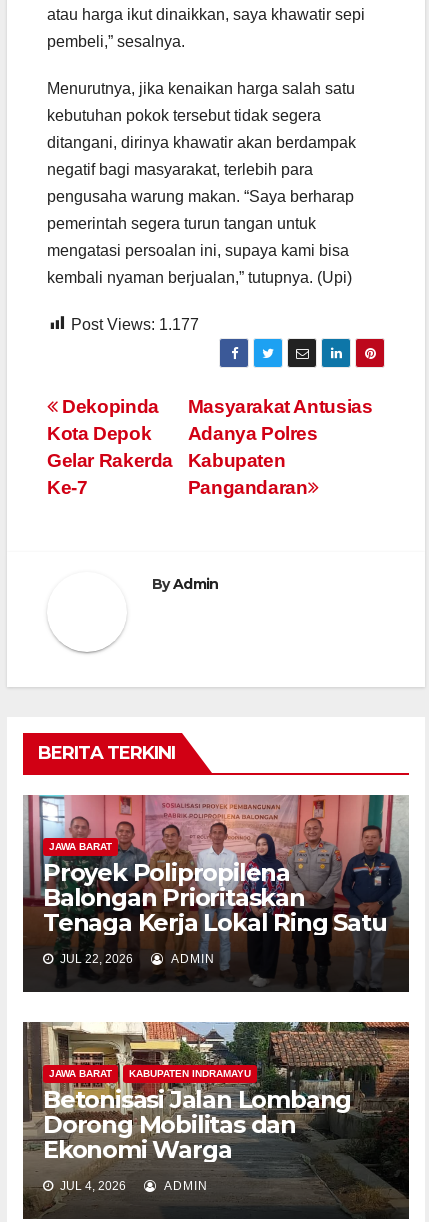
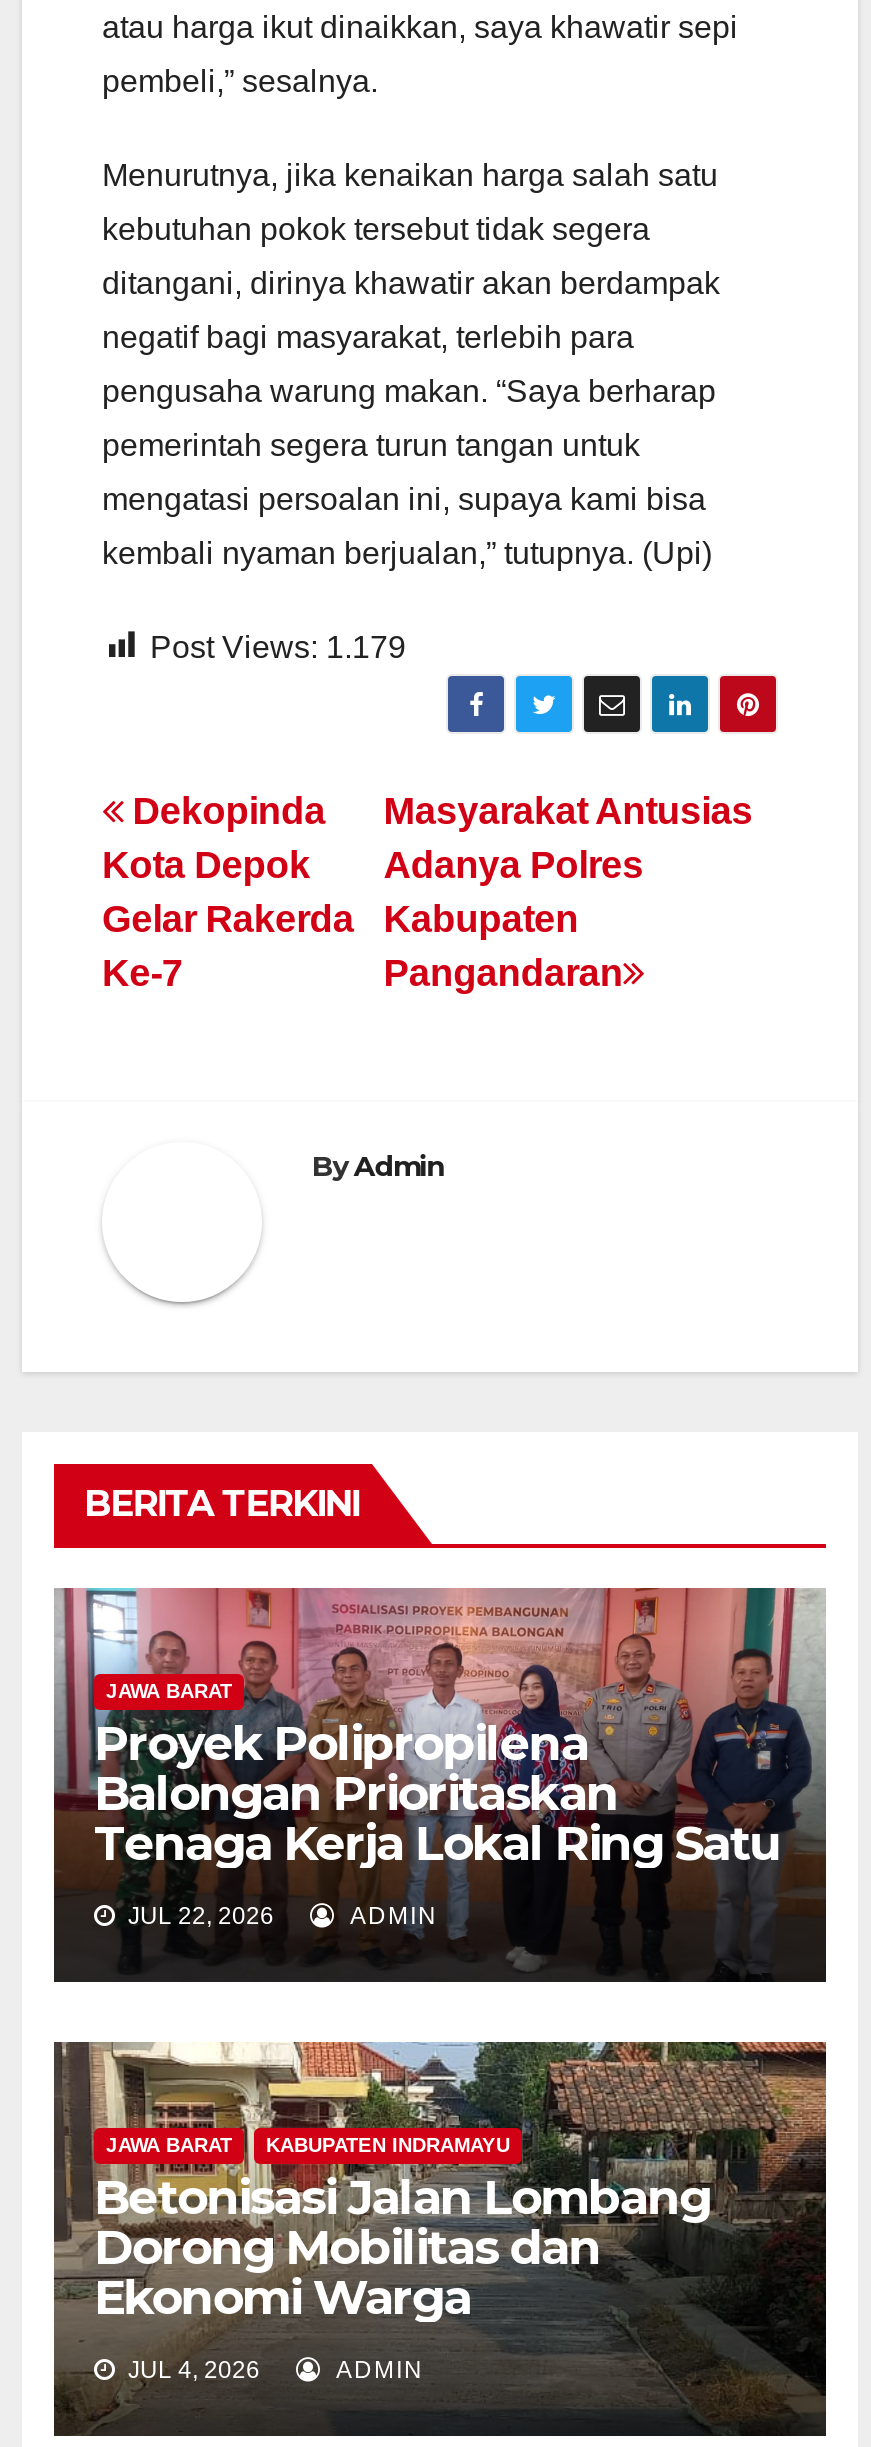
[71,316,199,333] Post Views: 1.177 -> [150,629,406,663] Post Views: 1.179

